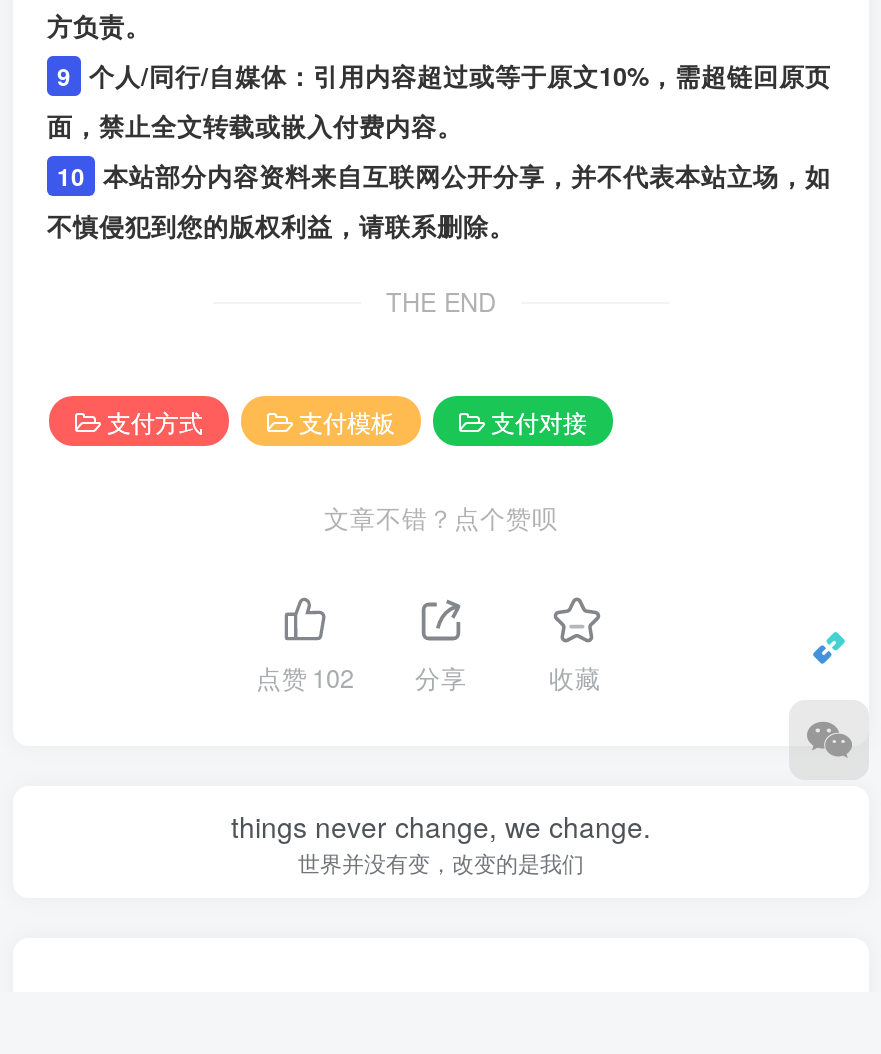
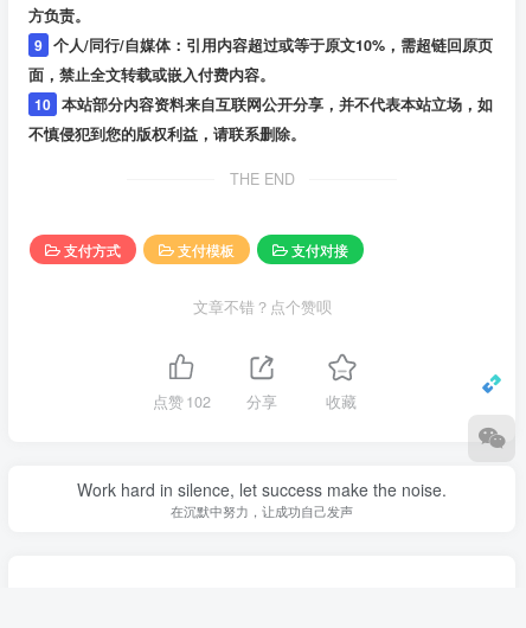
[231,806,651,878] things never change, we change. | 世界并没有变，改变的是我们 -> [77,477,447,520] Work hard in silence, let success make the noise. | 在沉默中努力，让成功自己发声

